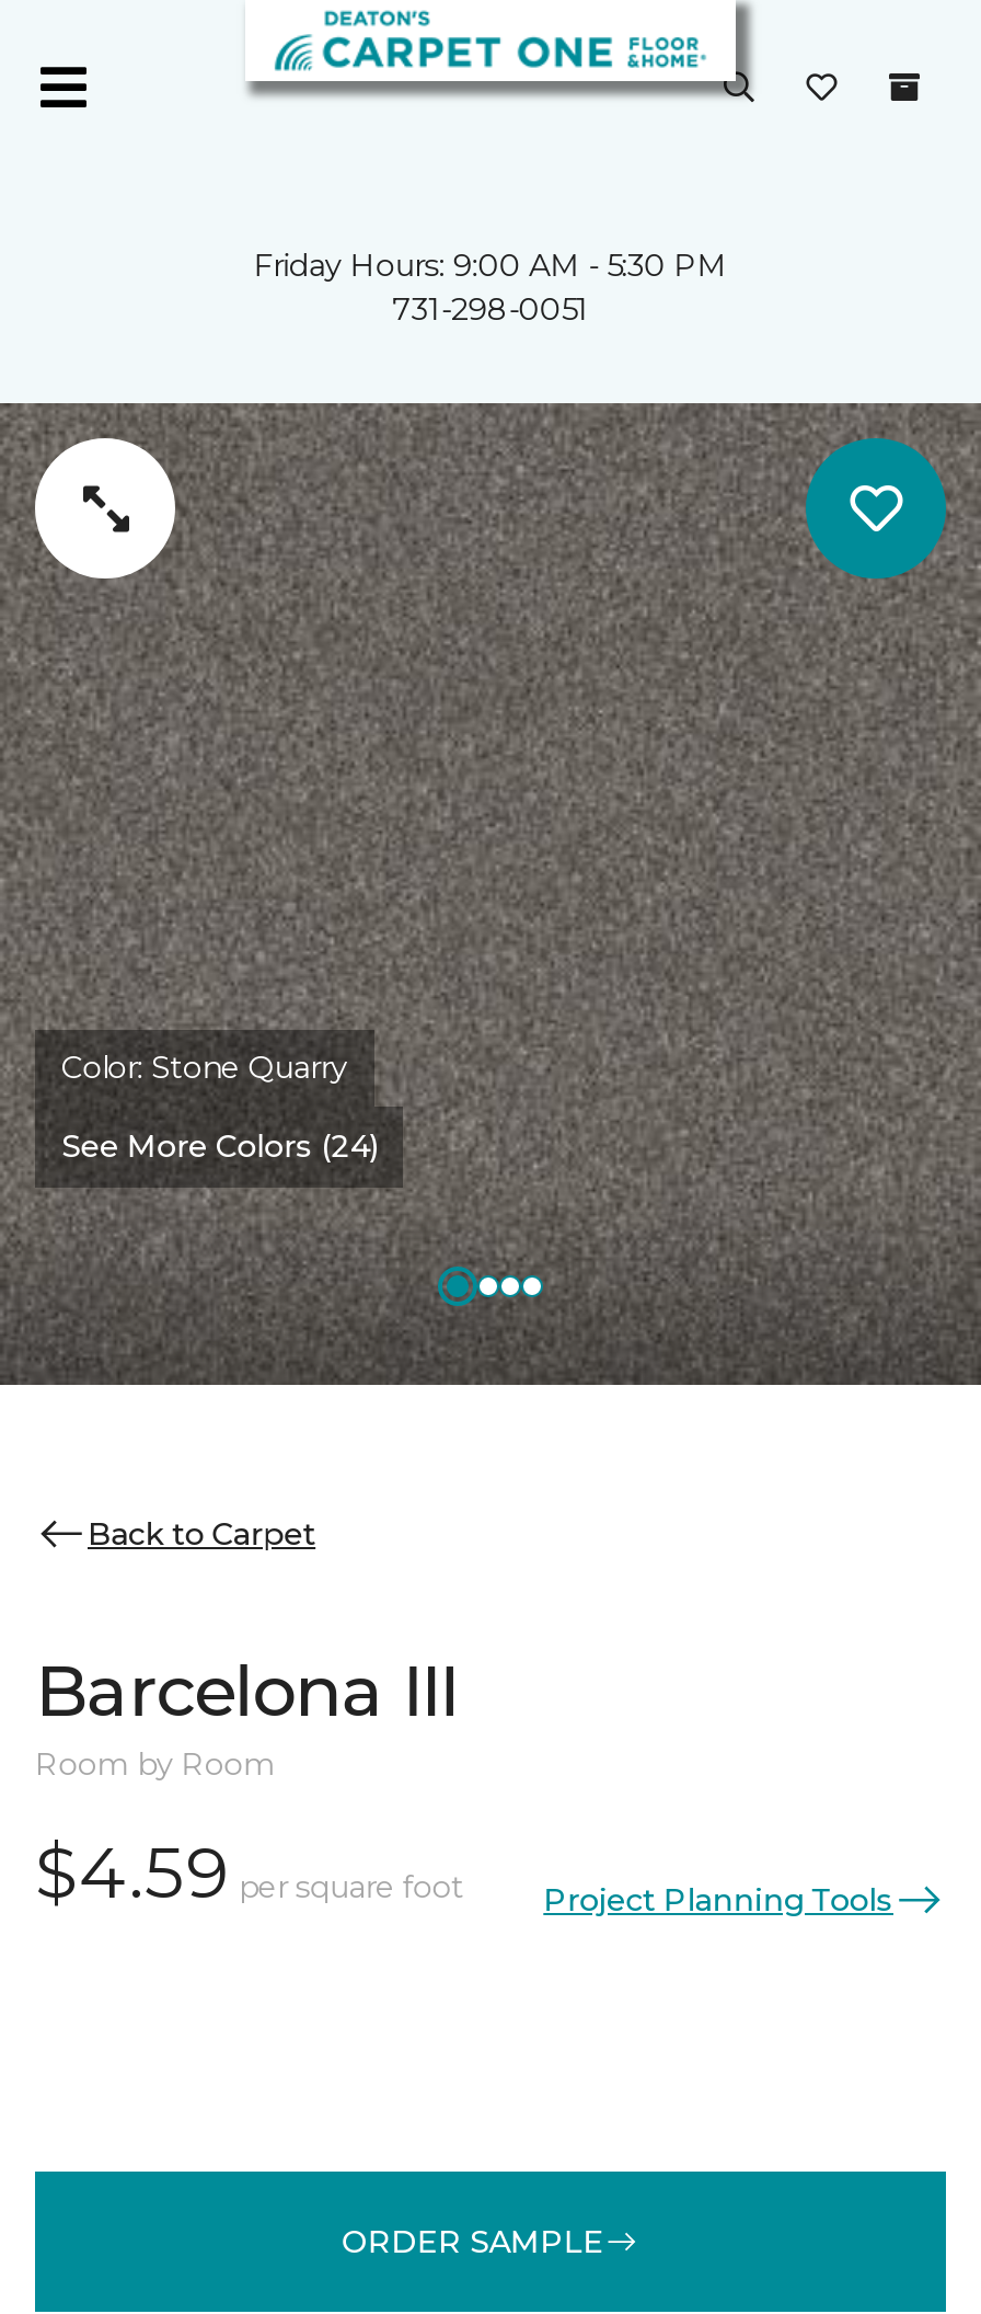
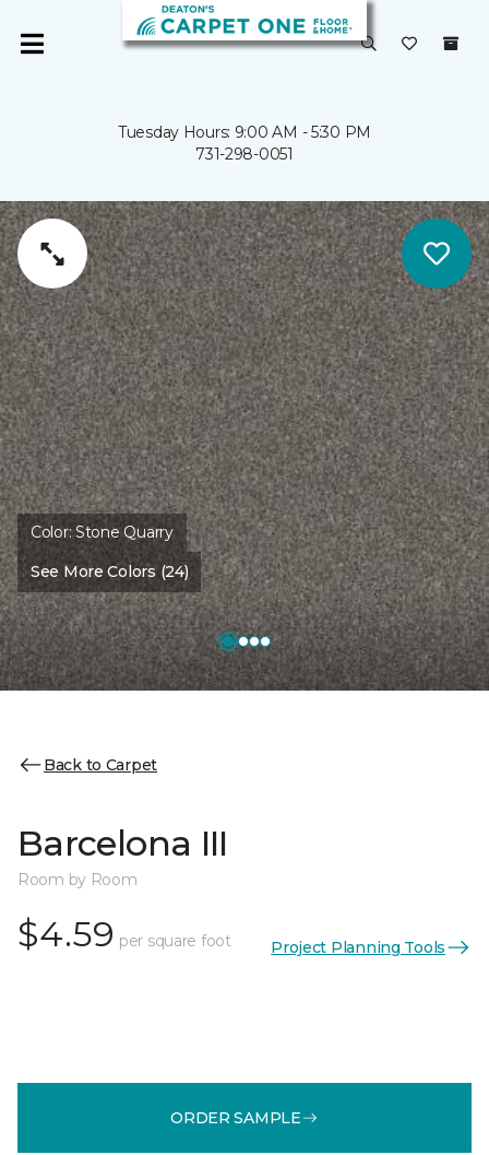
[254,245,727,285] Friday Hours: 9:00 AM - 5:30 PM -> [118,122,371,142] Tuesday Hours: 9:00 AM - 5:30 PM

